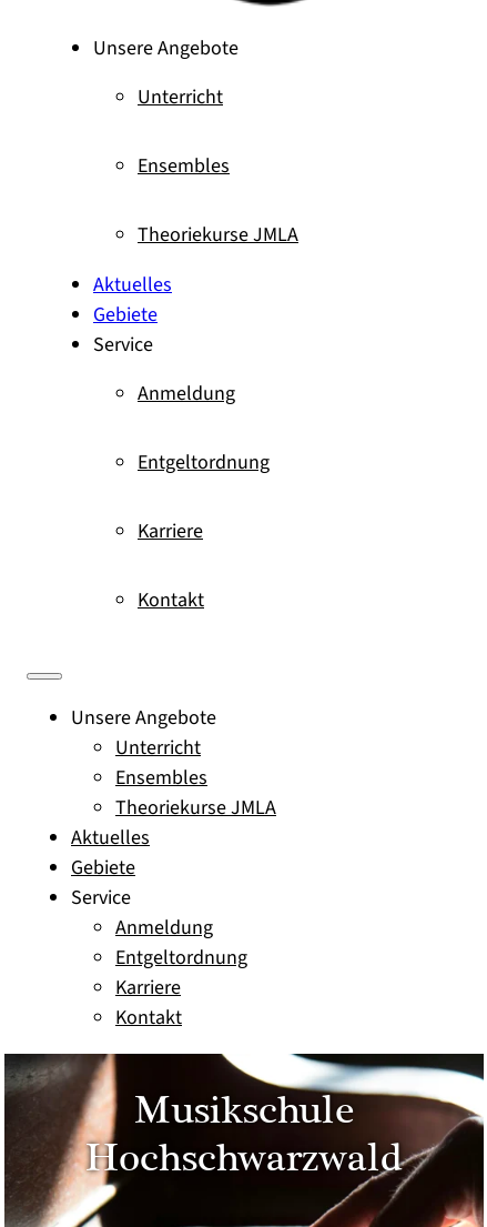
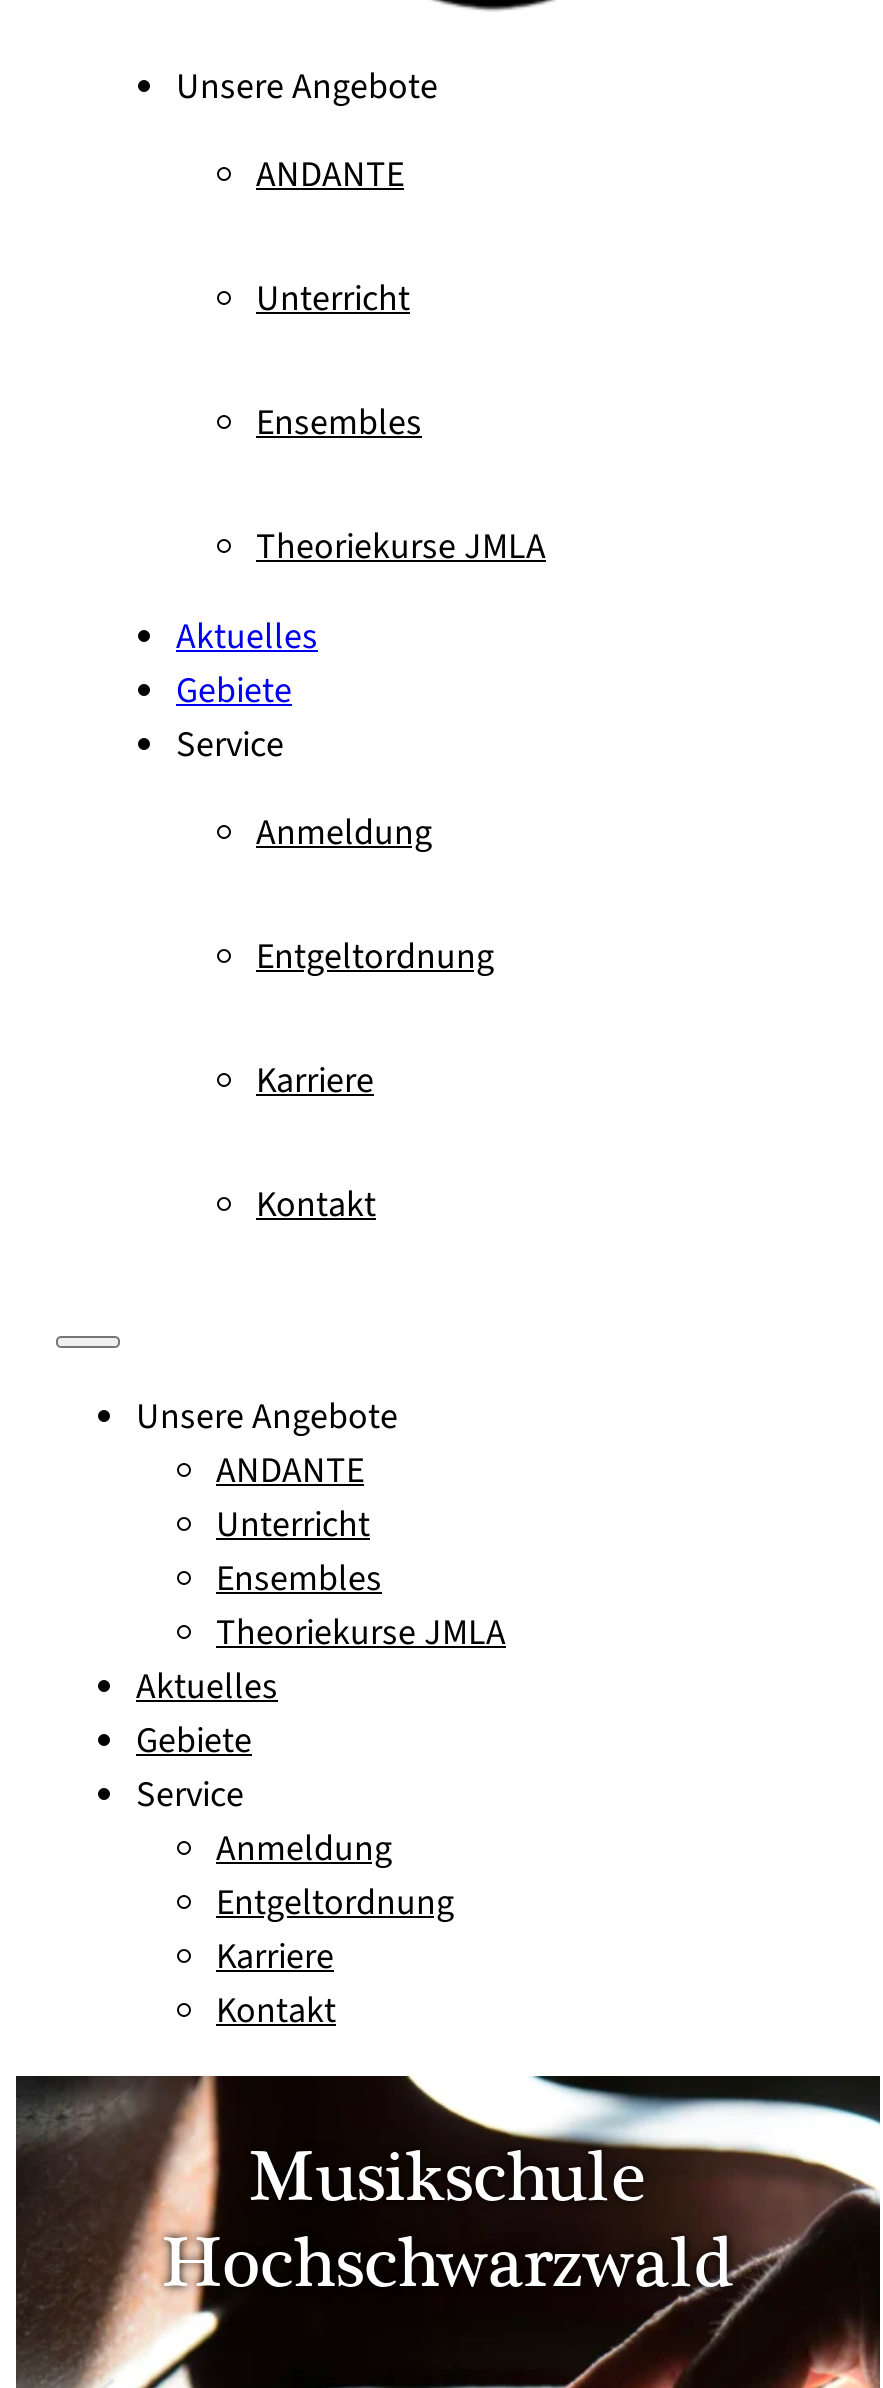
none -> [256,150,404,200] ANDANTE
none -> [216,1446,364,1496] ANDANTE

